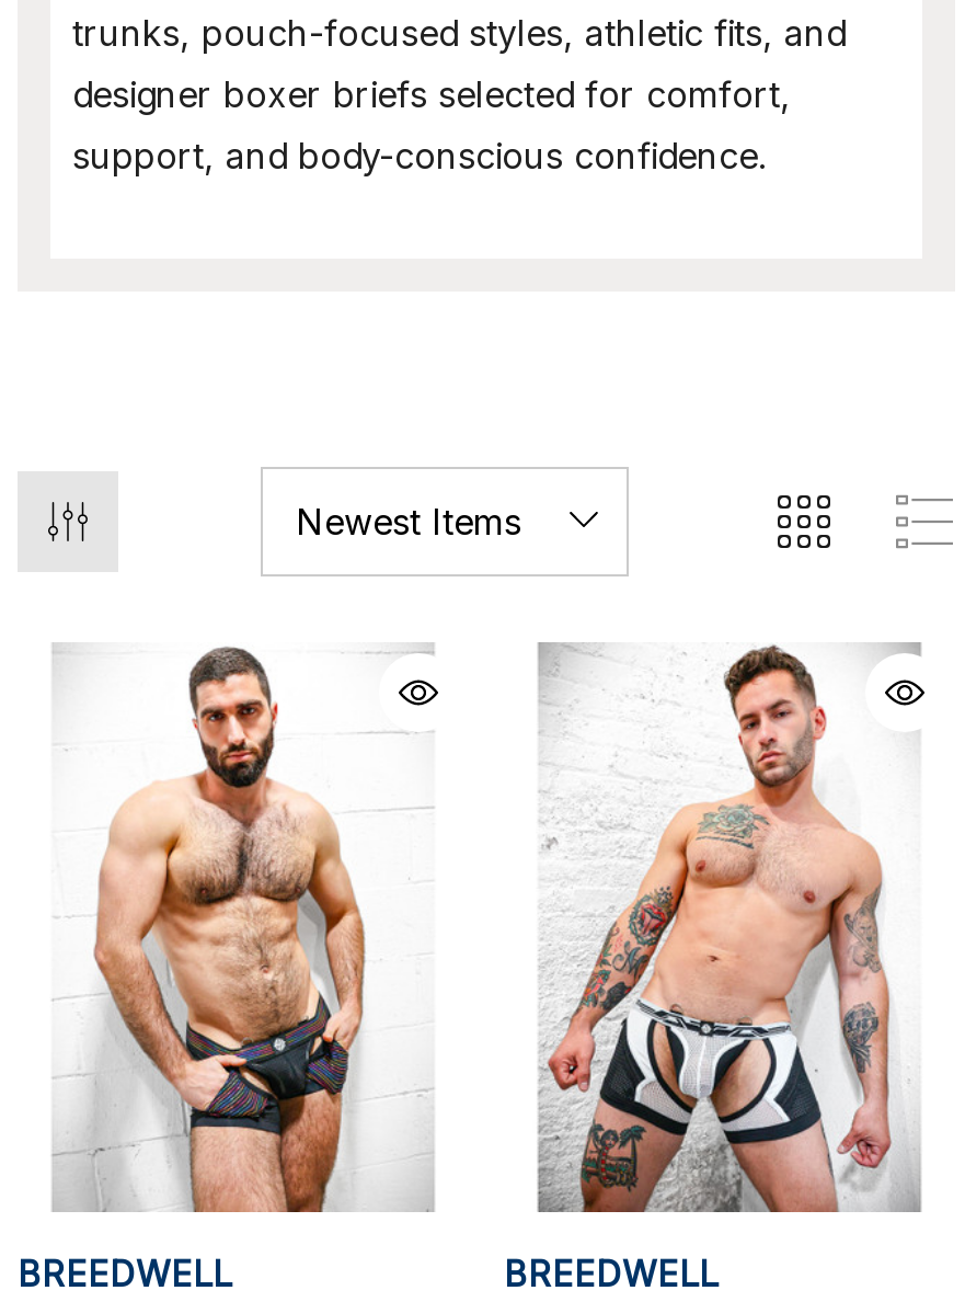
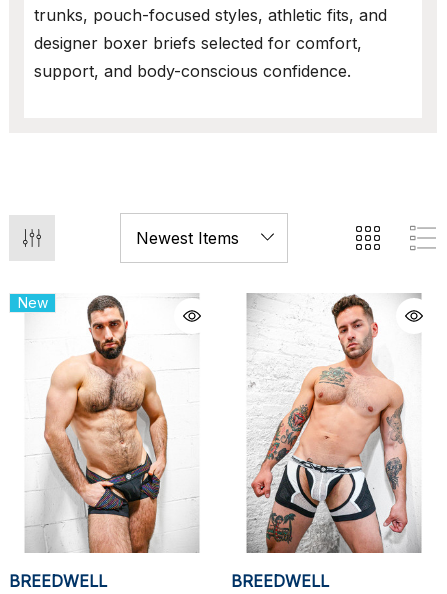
none -> [17,294,47,311] New

